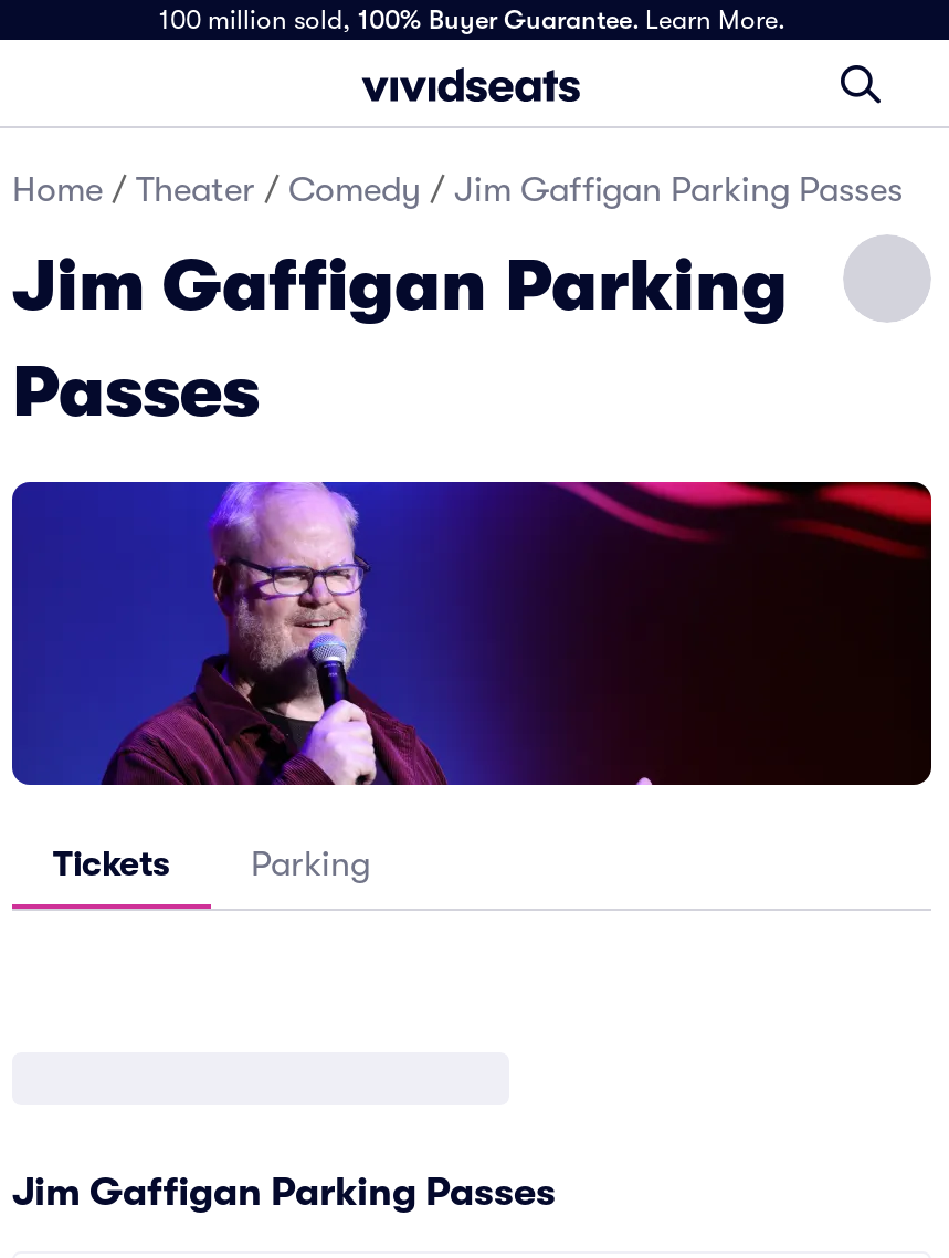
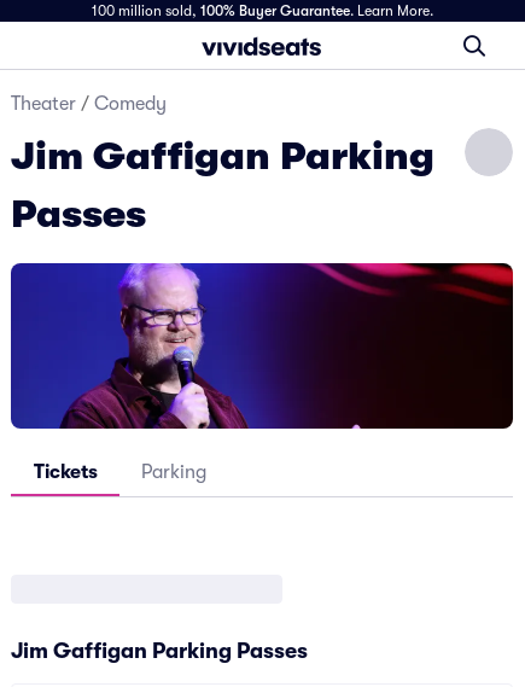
[12,170,903,210] Home / Theater / Comedy / Jim Gaffigan Parking Passes -> [11,93,167,115] Theater / Comedy

